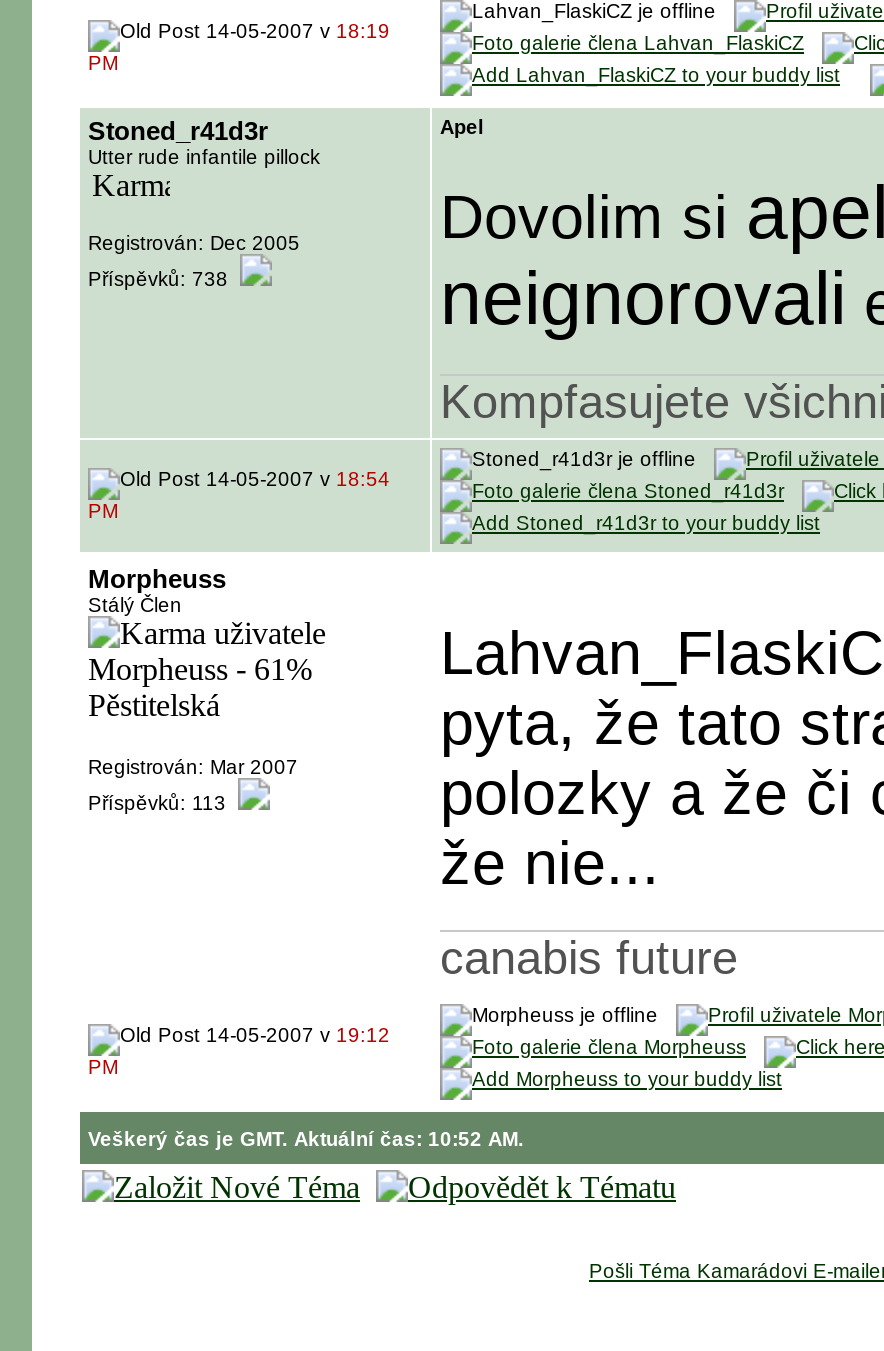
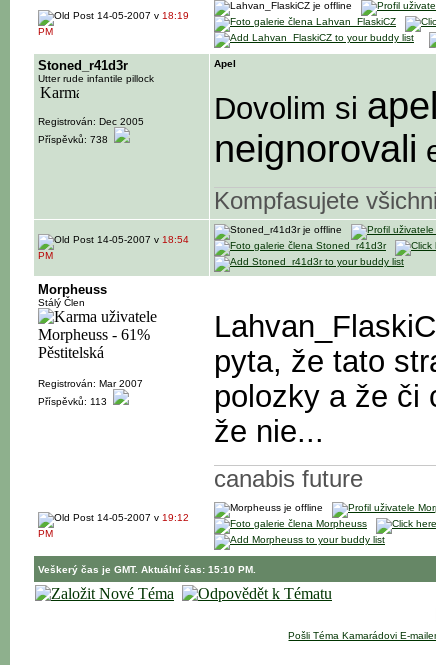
[88,1128,524,1150] Veškerý čas je GMT. Aktuální čas: 10:52 AM. -> [38,564,256,575] Veškerý čas je GMT. Aktuální čas: 15:10 PM.

